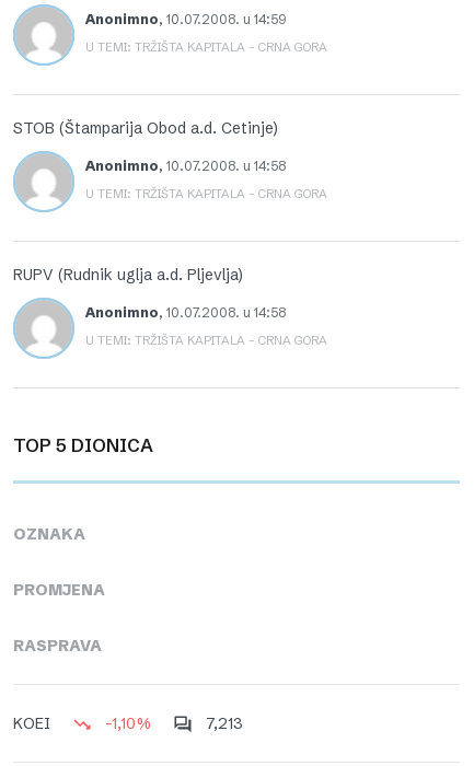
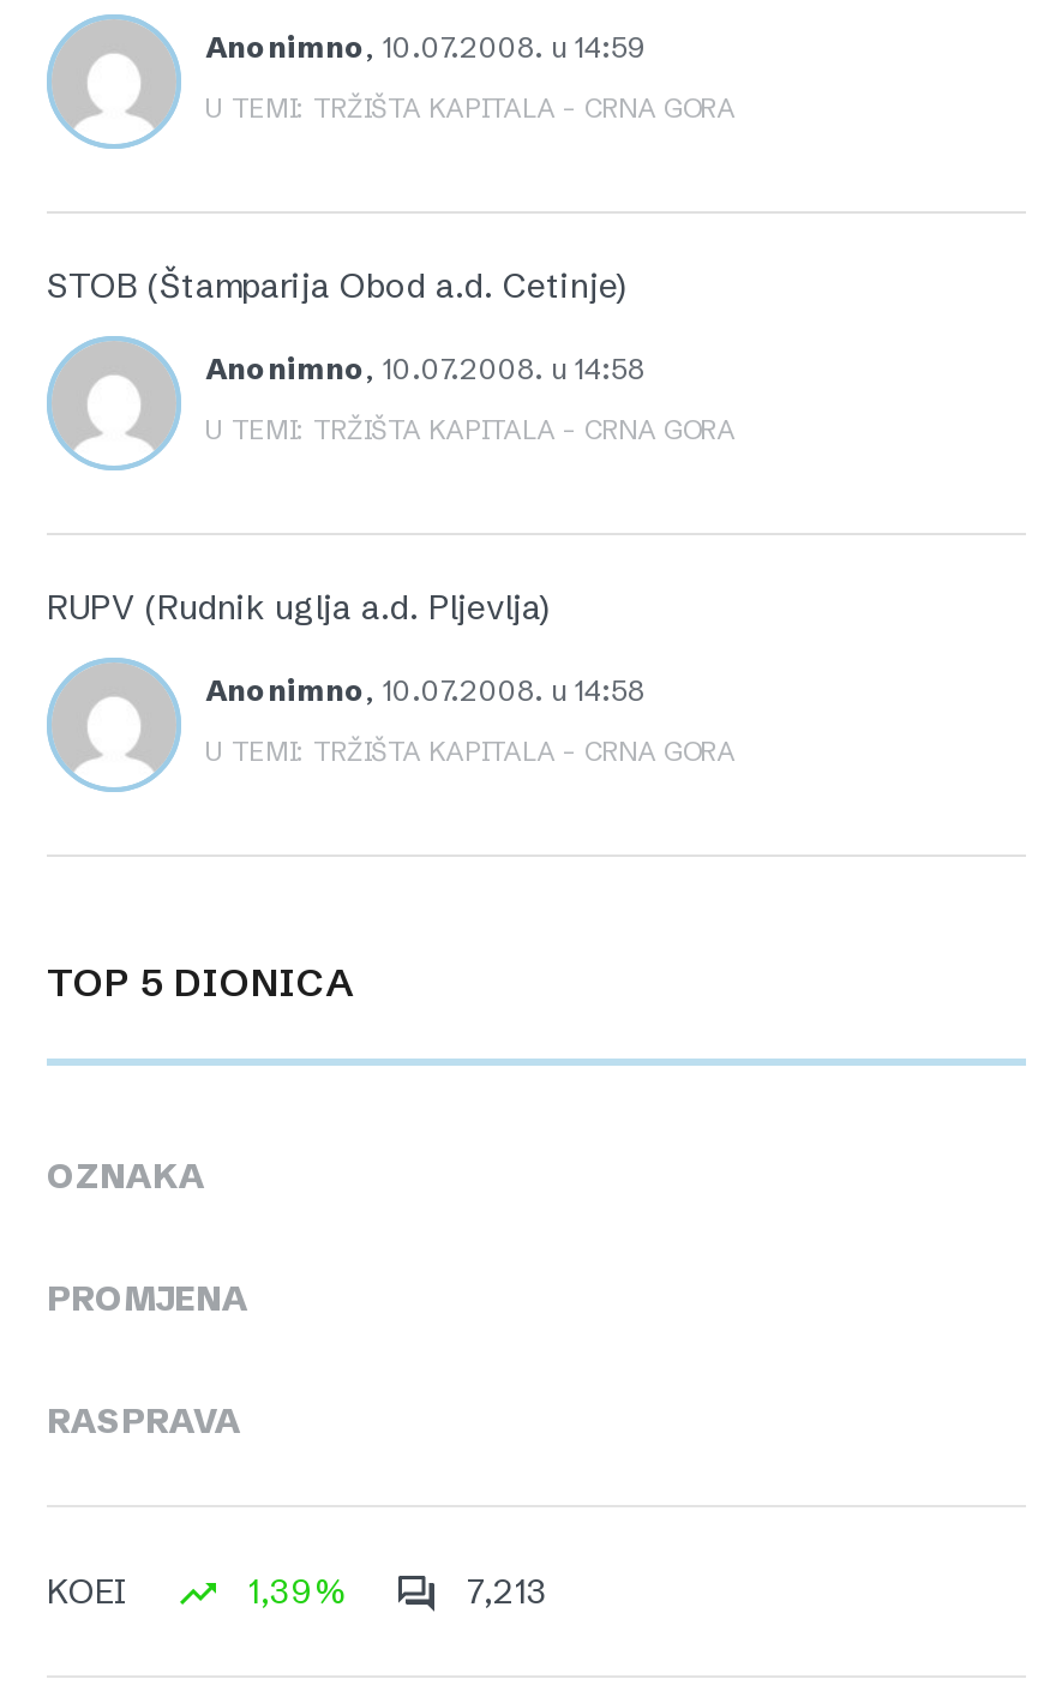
[101,713,151,733] -1,10% -> [239,1570,347,1613] 1,39%

